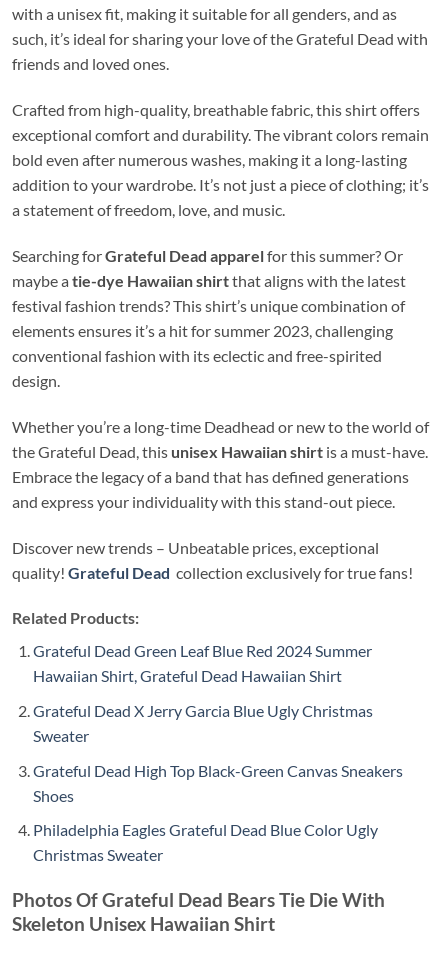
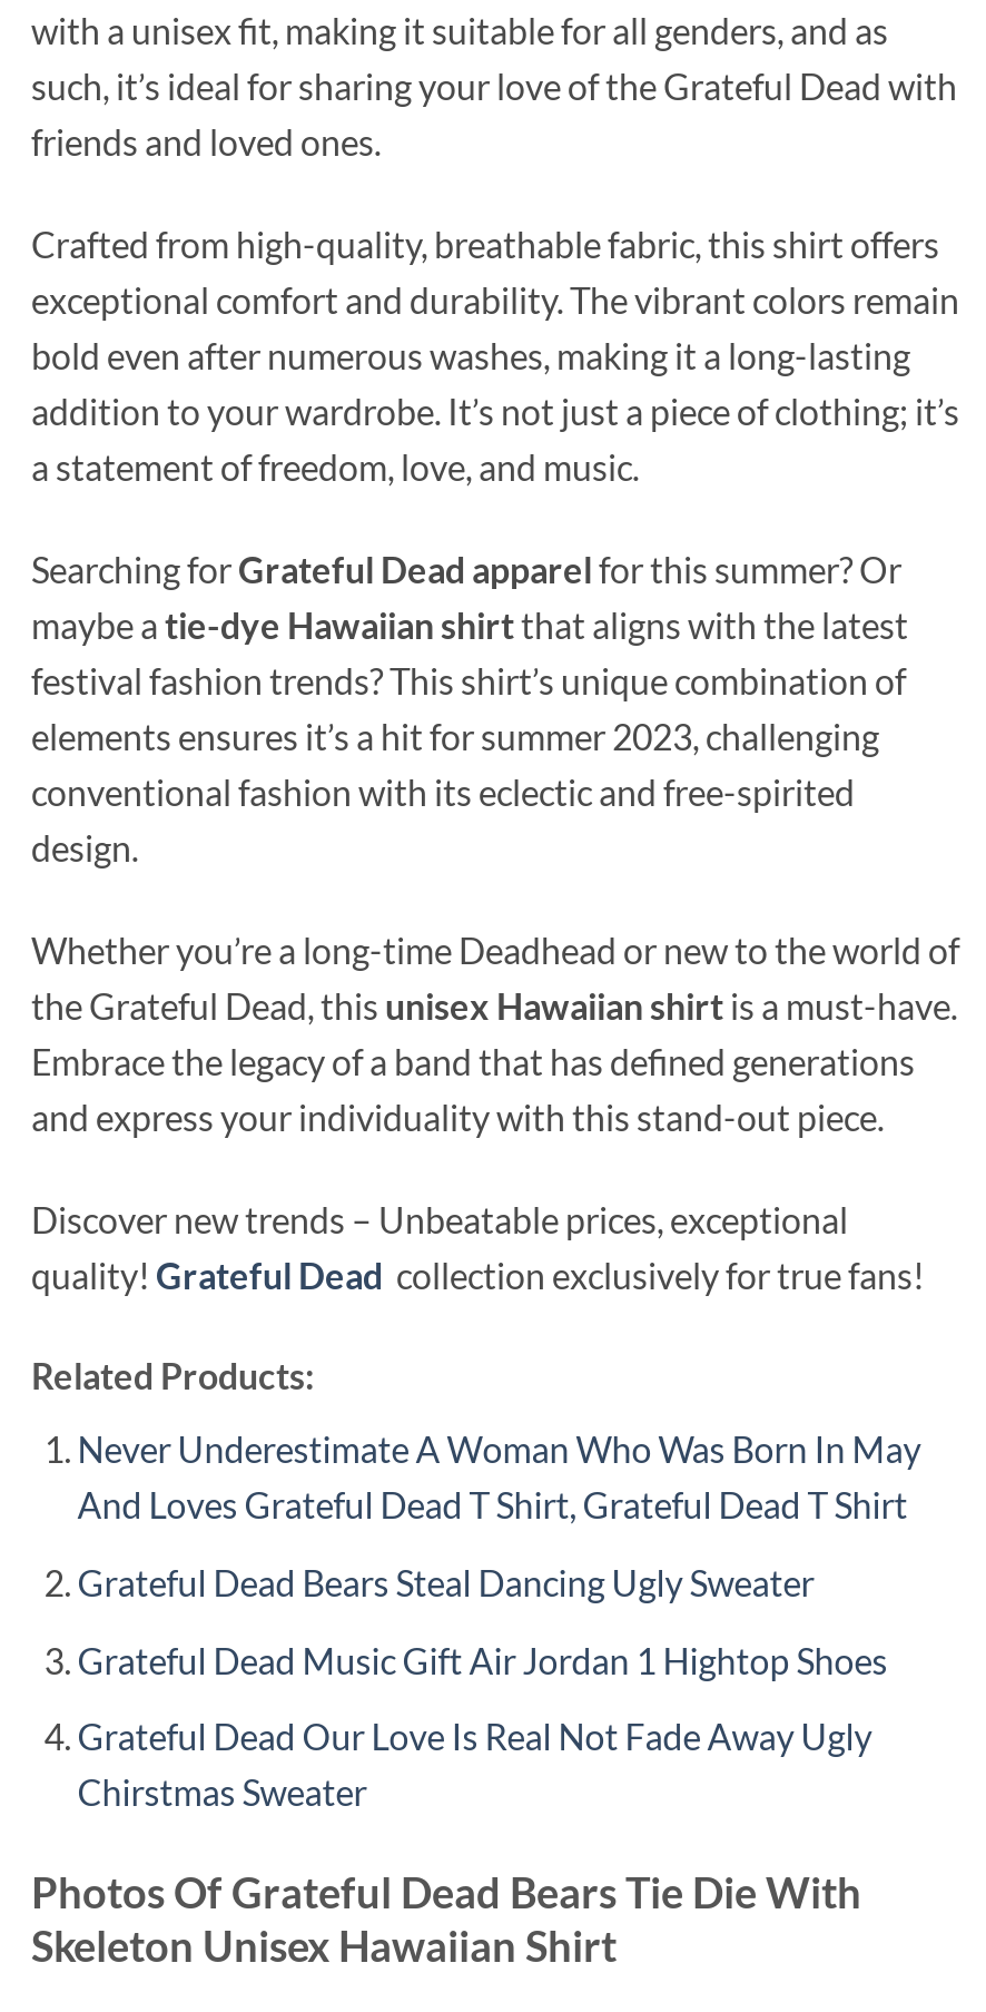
[33,641,372,685] Grateful Dead Green Leaf Blue Red 2024 Summer | Hawaiian Shirt, Grateful Dead Hawaiian Shirt -> [77,1428,921,1526] Never Underestimate A Woman Who Was Born In May | And Loves Grateful Dead T Shirt, Grateful Dead T Shirt
[33,701,373,745] Grateful Dead X Jerry Garcia Blue Ugly Christmas | Sweater -> [77,1561,814,1603] Grateful Dead Bears Steal Dancing Ugly Sweater
[33,761,403,805] Grateful Dead High Top Black-Green Canvas Sneakers | Shoes -> [77,1638,888,1680] Grateful Dead Music Gift Air Jordan 1 Hightop Shoes
[33,820,378,864] Philadelphia Eagles Grateful Dead Blue Color Ugly | Christmas Sweater -> [77,1715,872,1813] Grateful Dead Our Love Is Real Not Fade Away Ugly | Chirstmas Sweater

